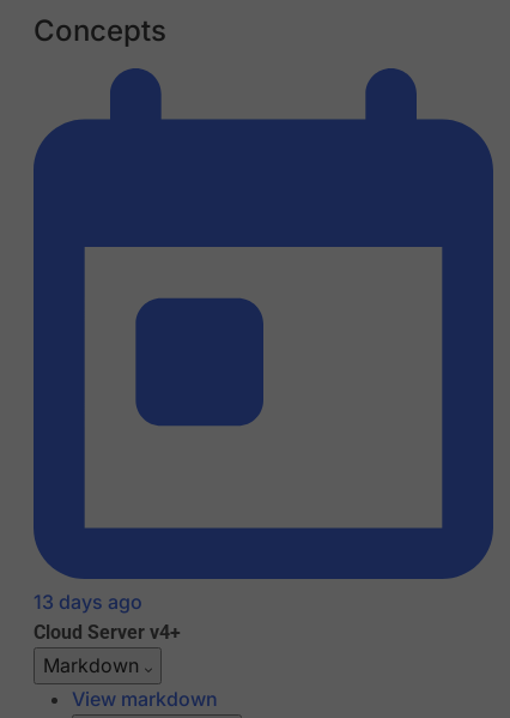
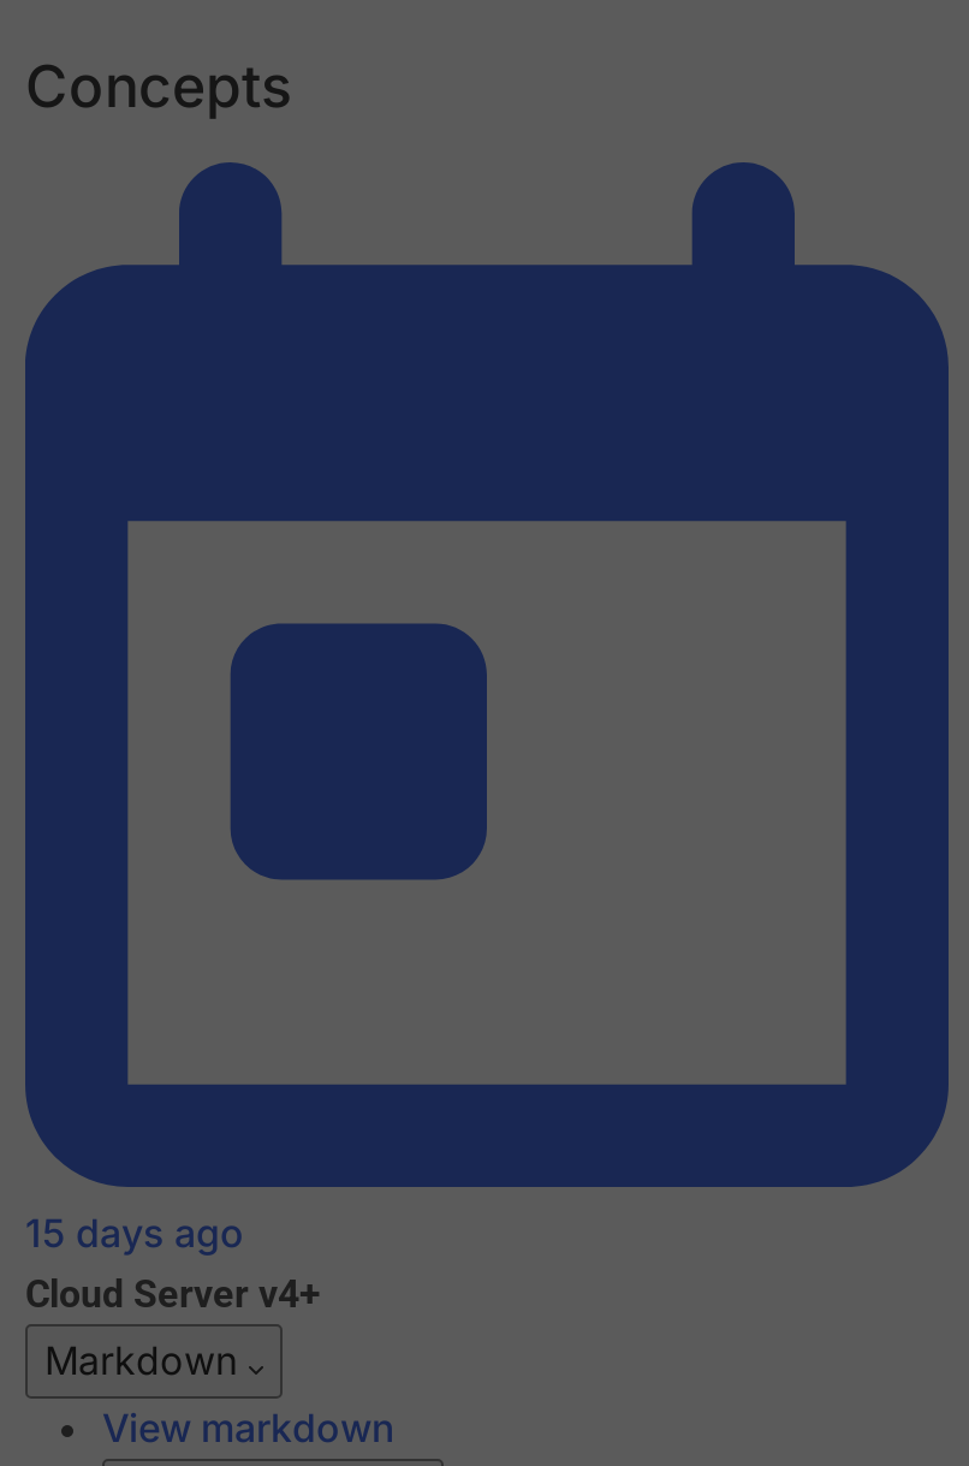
[34,590,142,614] 13 days ago -> [25,1210,244,1258] 15 days ago

